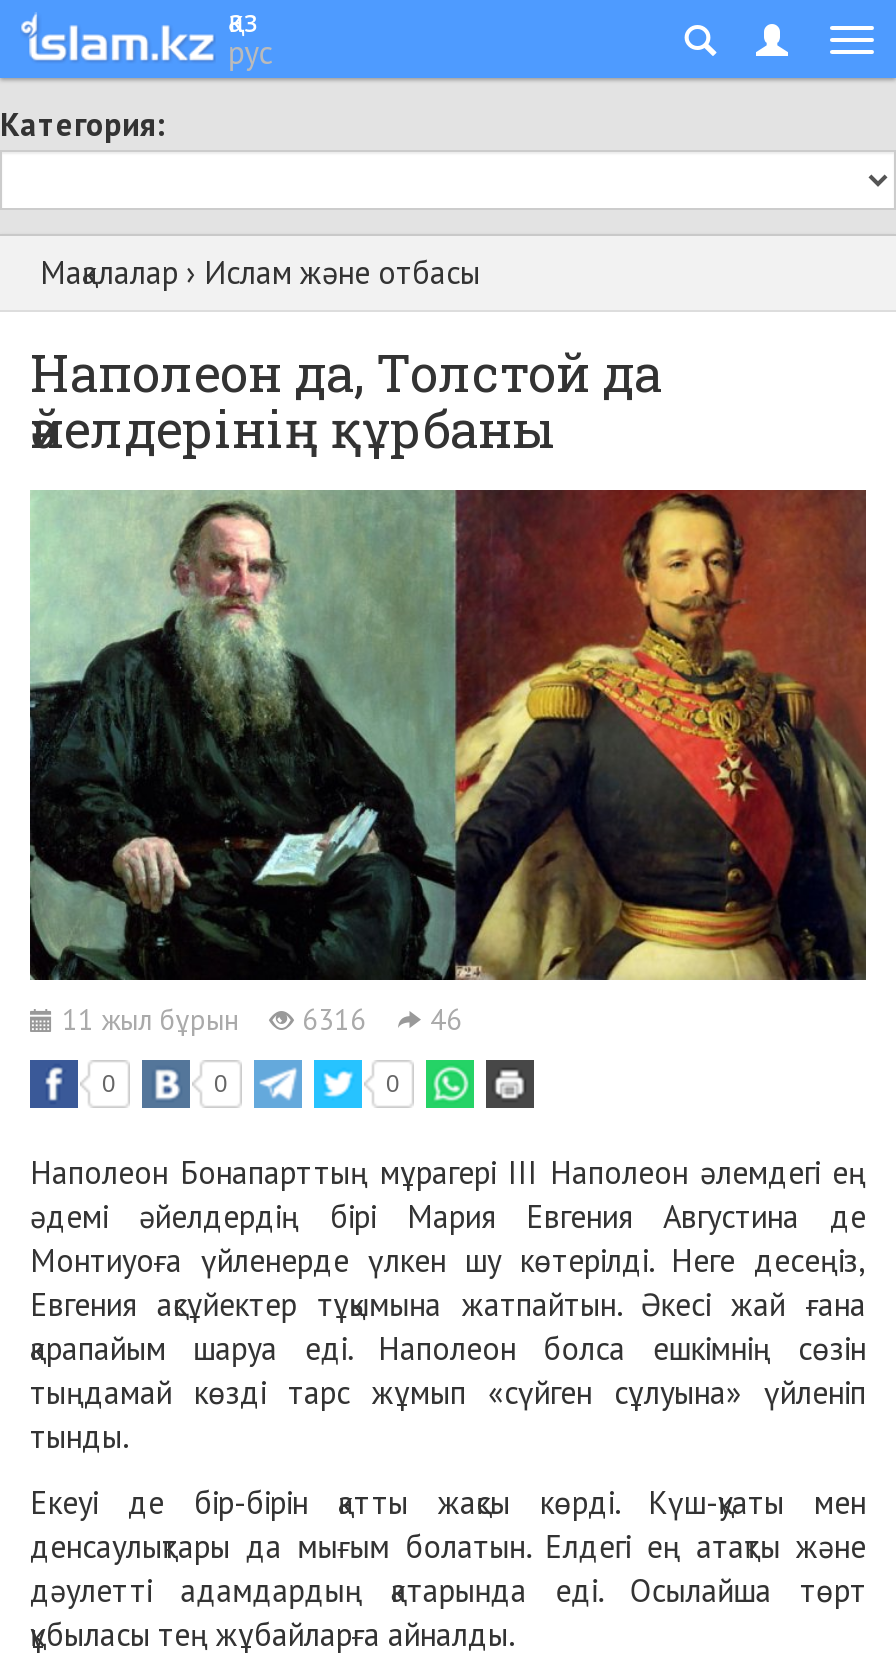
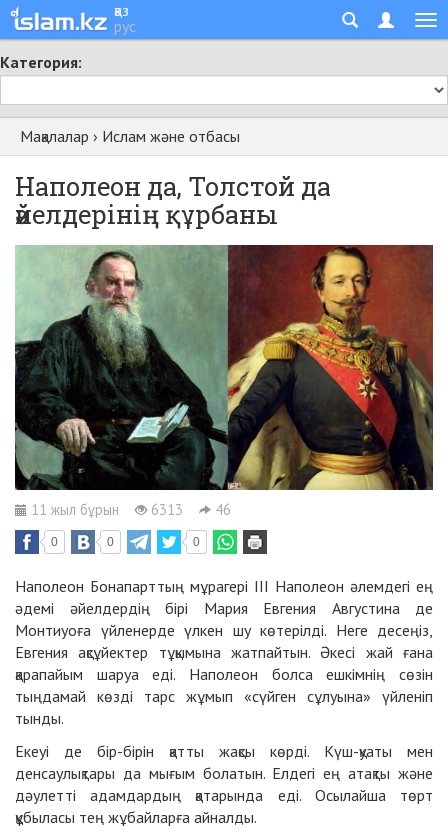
[54,1001,462,1039] 11 жыл бұрын 6316 46 -> [27,500,231,519] 11 жыл бұрын 6313 46

